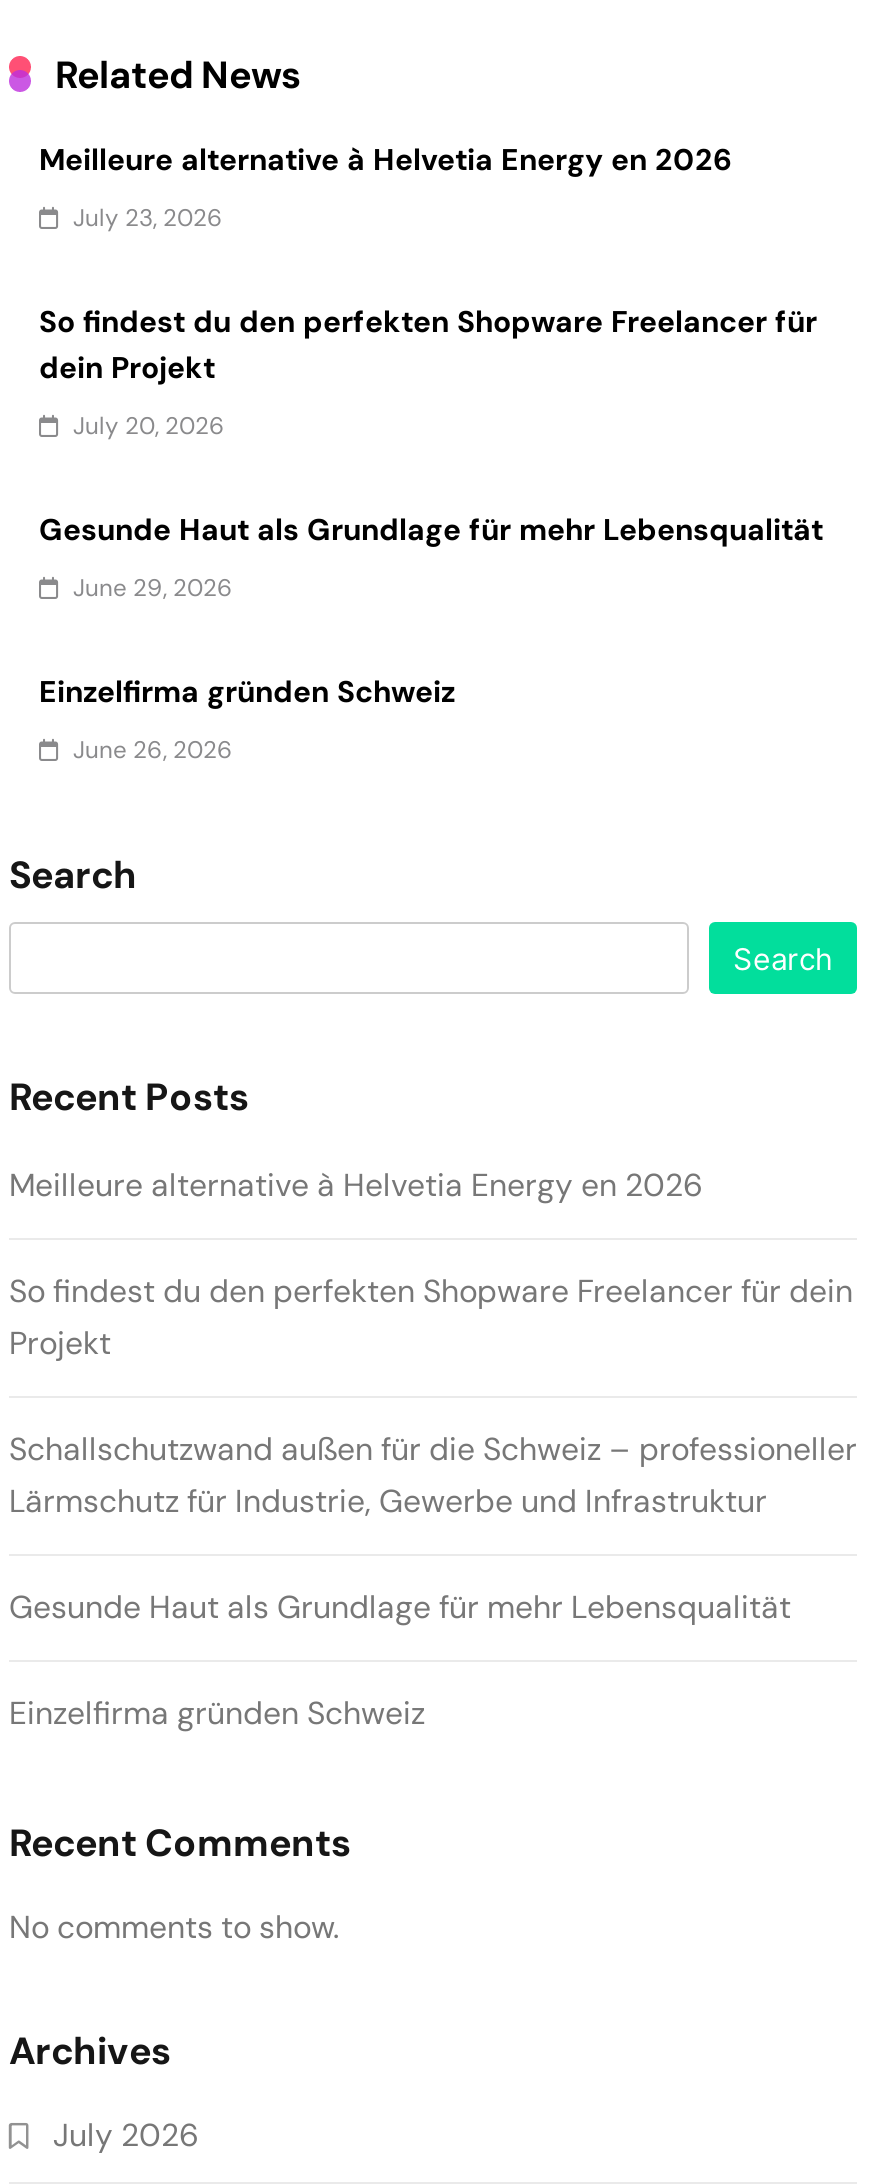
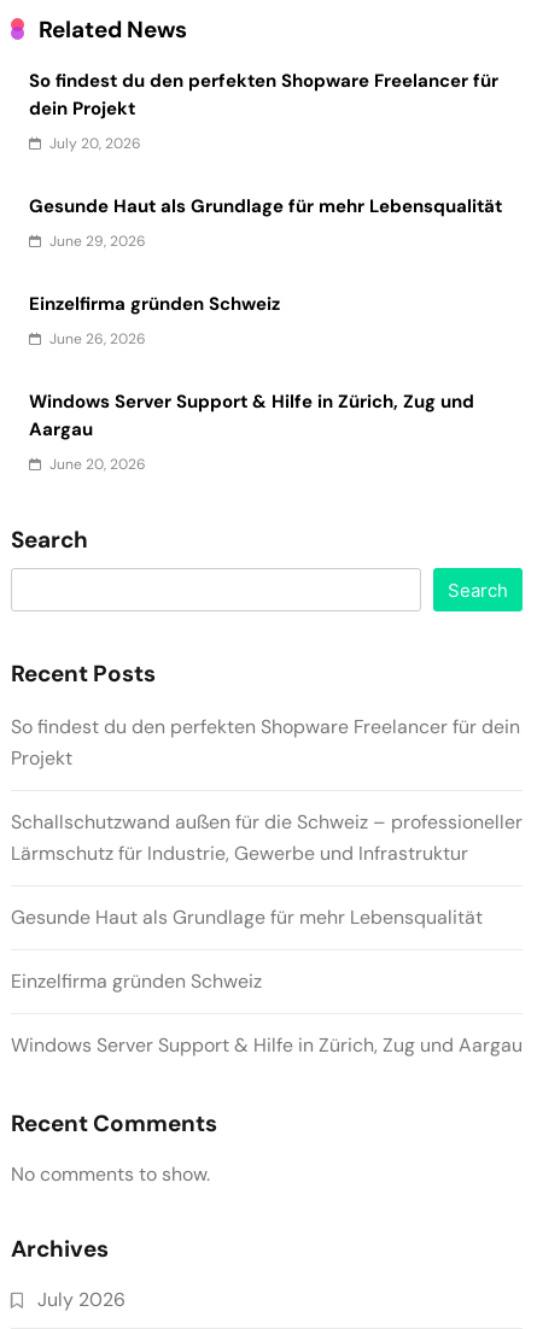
[39,140,733,234] Meilleure alternative à Helvetia Energy en 2026 | July 23, 2026 -> none
moved [39,302,823,766] -> [29,69,502,349]: So findest du den perfekten Shopware Freelancer für | dein Projekt | July 20, 2026 | Gesunde Haut als Grundlage für mehr Lebensqualität | June 29, 2026 | Einzelfirma gründen Schweiz | June 26, 2026
none -> [29,390,474,474] Windows Server Support & Hilfe in Zürich, Zug und | Aargau | June 20, 2026
[9,1164,703,1206] Meilleure alternative à Helvetia Energy en 2026 -> none
moved [9,1270,857,1734] -> [11,714,523,994]: So findest du den perfekten Shopware Freelancer für dein | Projekt | Schallschutzwand außen für die Schweiz – professioneller | Lärmschutz für Industrie, Gewerbe und Infrastruktur | Gesunde Haut als Grundlage für mehr Lebensqualität | Einzelfirma gründen Schweiz
none -> [11,1032,523,1058] Windows Server Support & Hilfe in Zürich, Zug und Aargau

